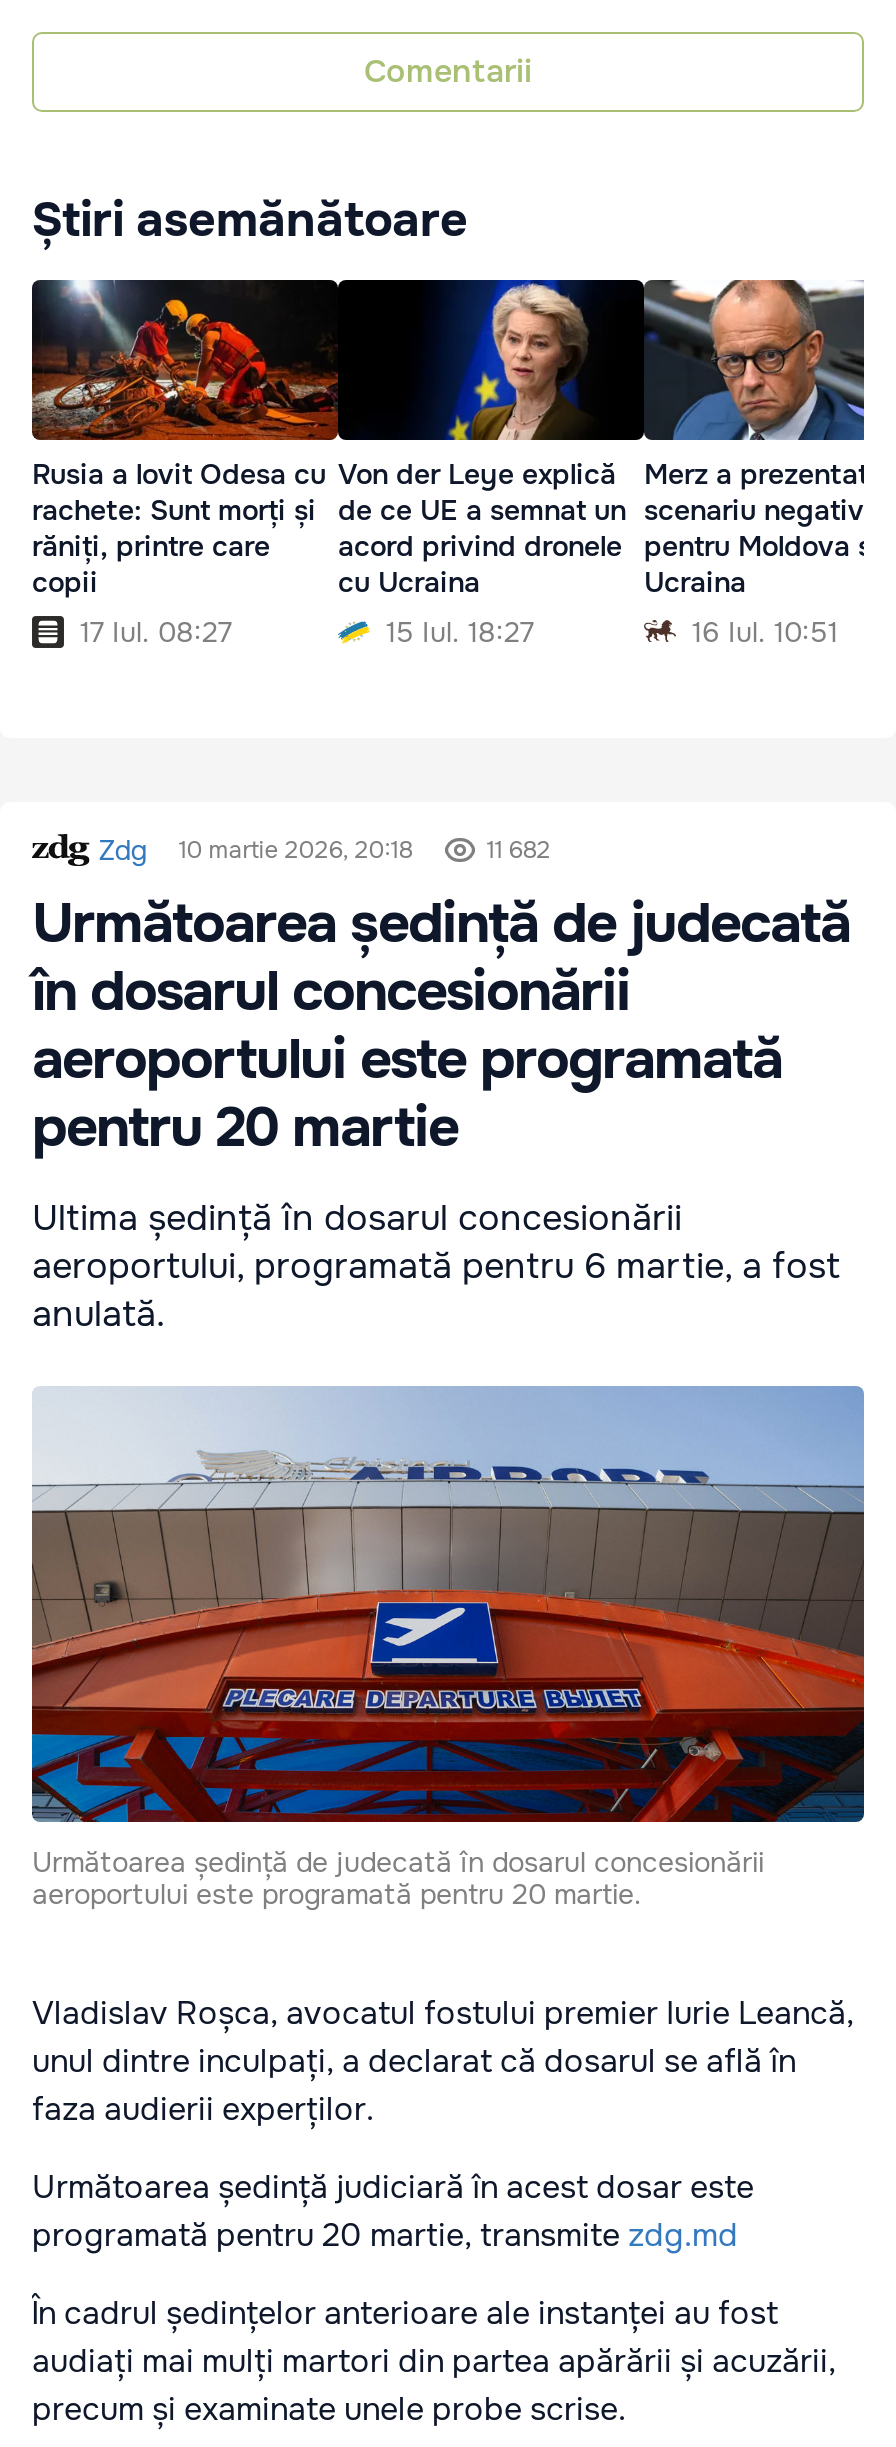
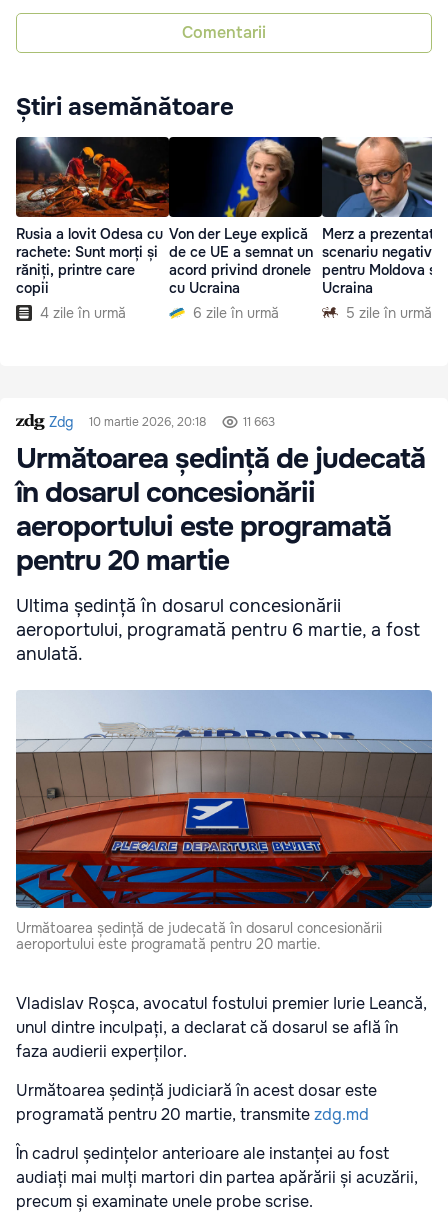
[80,614,232,650] 17 Iul. 08:27 -> [40,304,126,322] 4 zile în urmă
[386,614,534,650] 15 Iul. 18:27 -> [193,304,279,322] 6 zile în urmă
[692,614,838,650] 16 Iul. 10:51 -> [346,304,432,322] 5 zile în urmă
[486,833,550,865] 11 682 -> [243,413,275,429] 11 663

